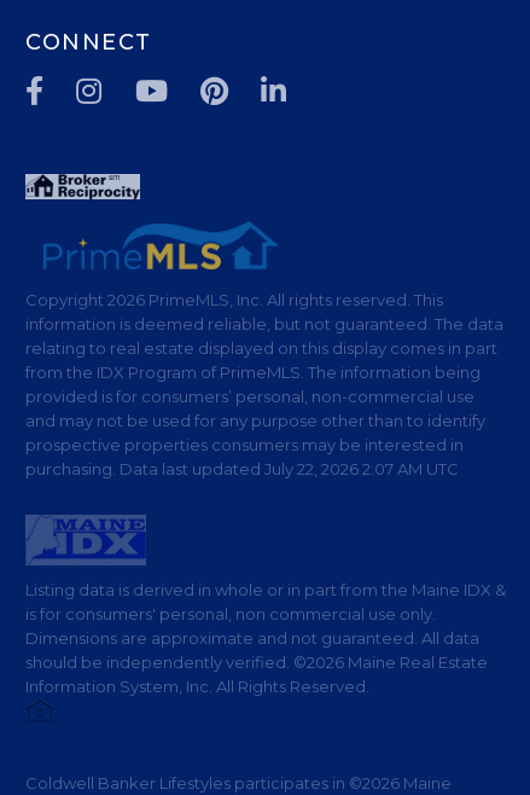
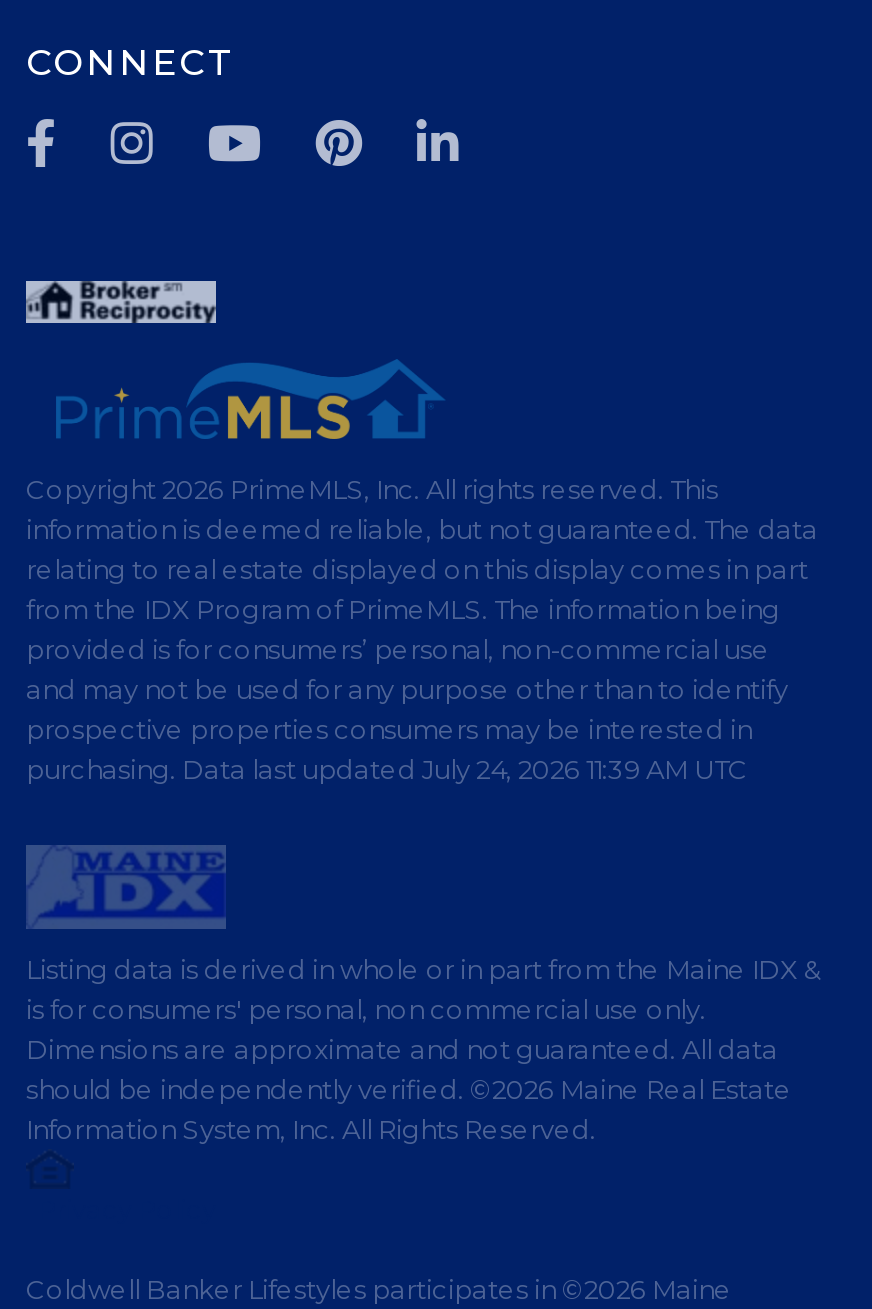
[25,459,459,479] purchasing. Data last updated July 22, 2026 2:07 AM UTC -> [26,754,748,786] purchasing. Data last updated July 24, 2026 11:39 AM UTC

